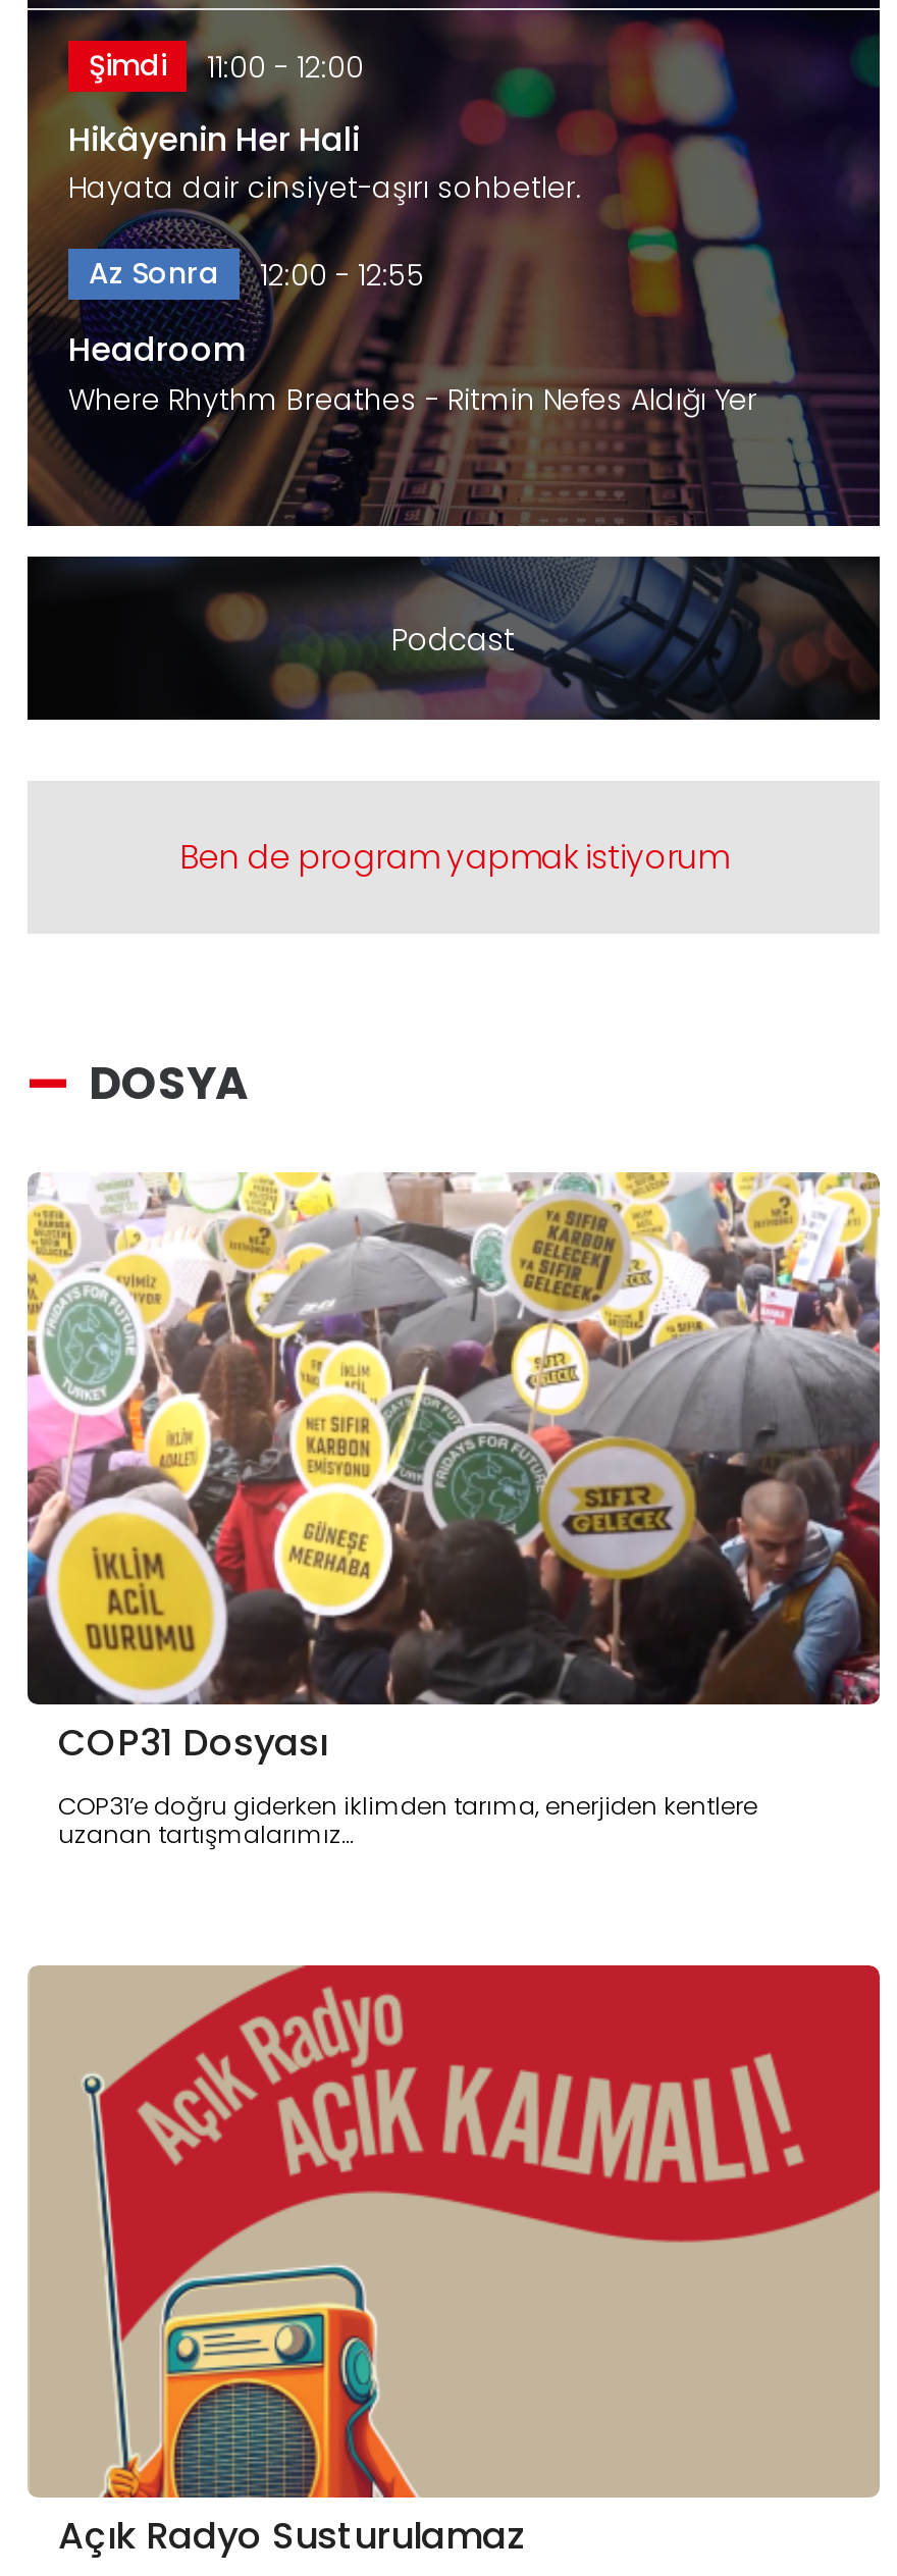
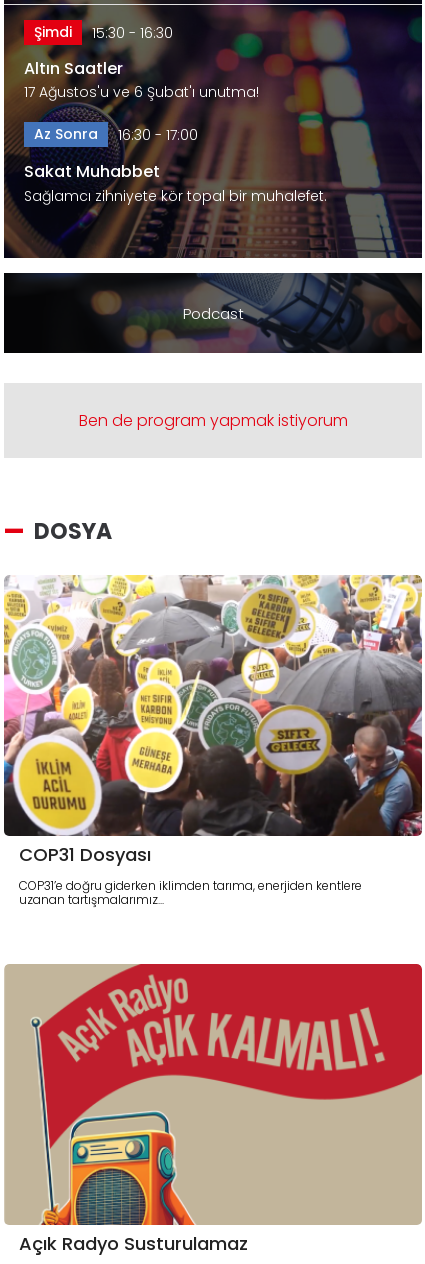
[89,45,364,87] Şimdi 11:00 - 12:00 -> [34,22,173,43] Şimdi 15:30 - 16:30
[68,116,582,208] Hikâyenin Her Hali | Hayata dair cinsiyet-aşırı sohbetler. -> [24,57,259,102] Altın Saatler | 17 Ağustos'u ve 6 Şubat'ı unutma!
[89,253,425,295] Az Sonra 12:00 - 12:55 -> [34,124,198,145] Az Sonra 16:30 - 17:00
[68,326,757,420] Headroom | Where Rhythm Breathes - Ritmin Nefes Aldığı Yer -> [24,160,327,206] Sakat Muhabbet | Sağlamcı zihniyete kör topal bir muhalefet.

